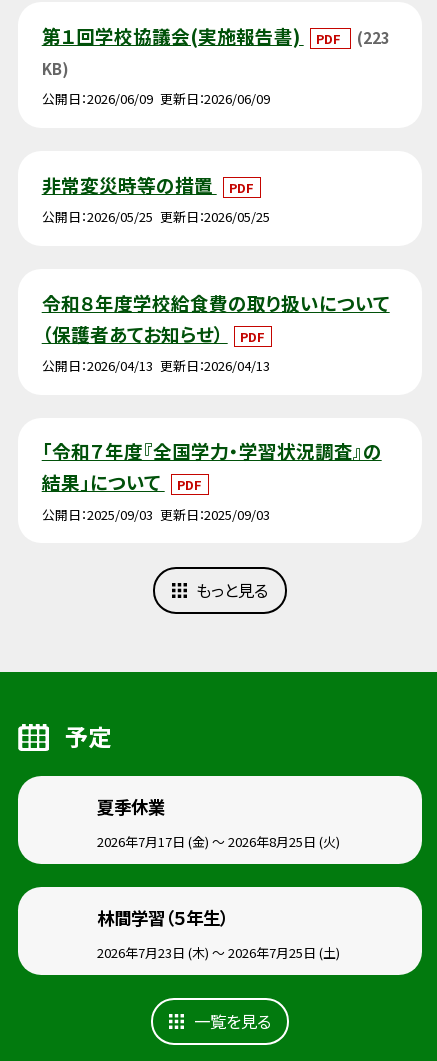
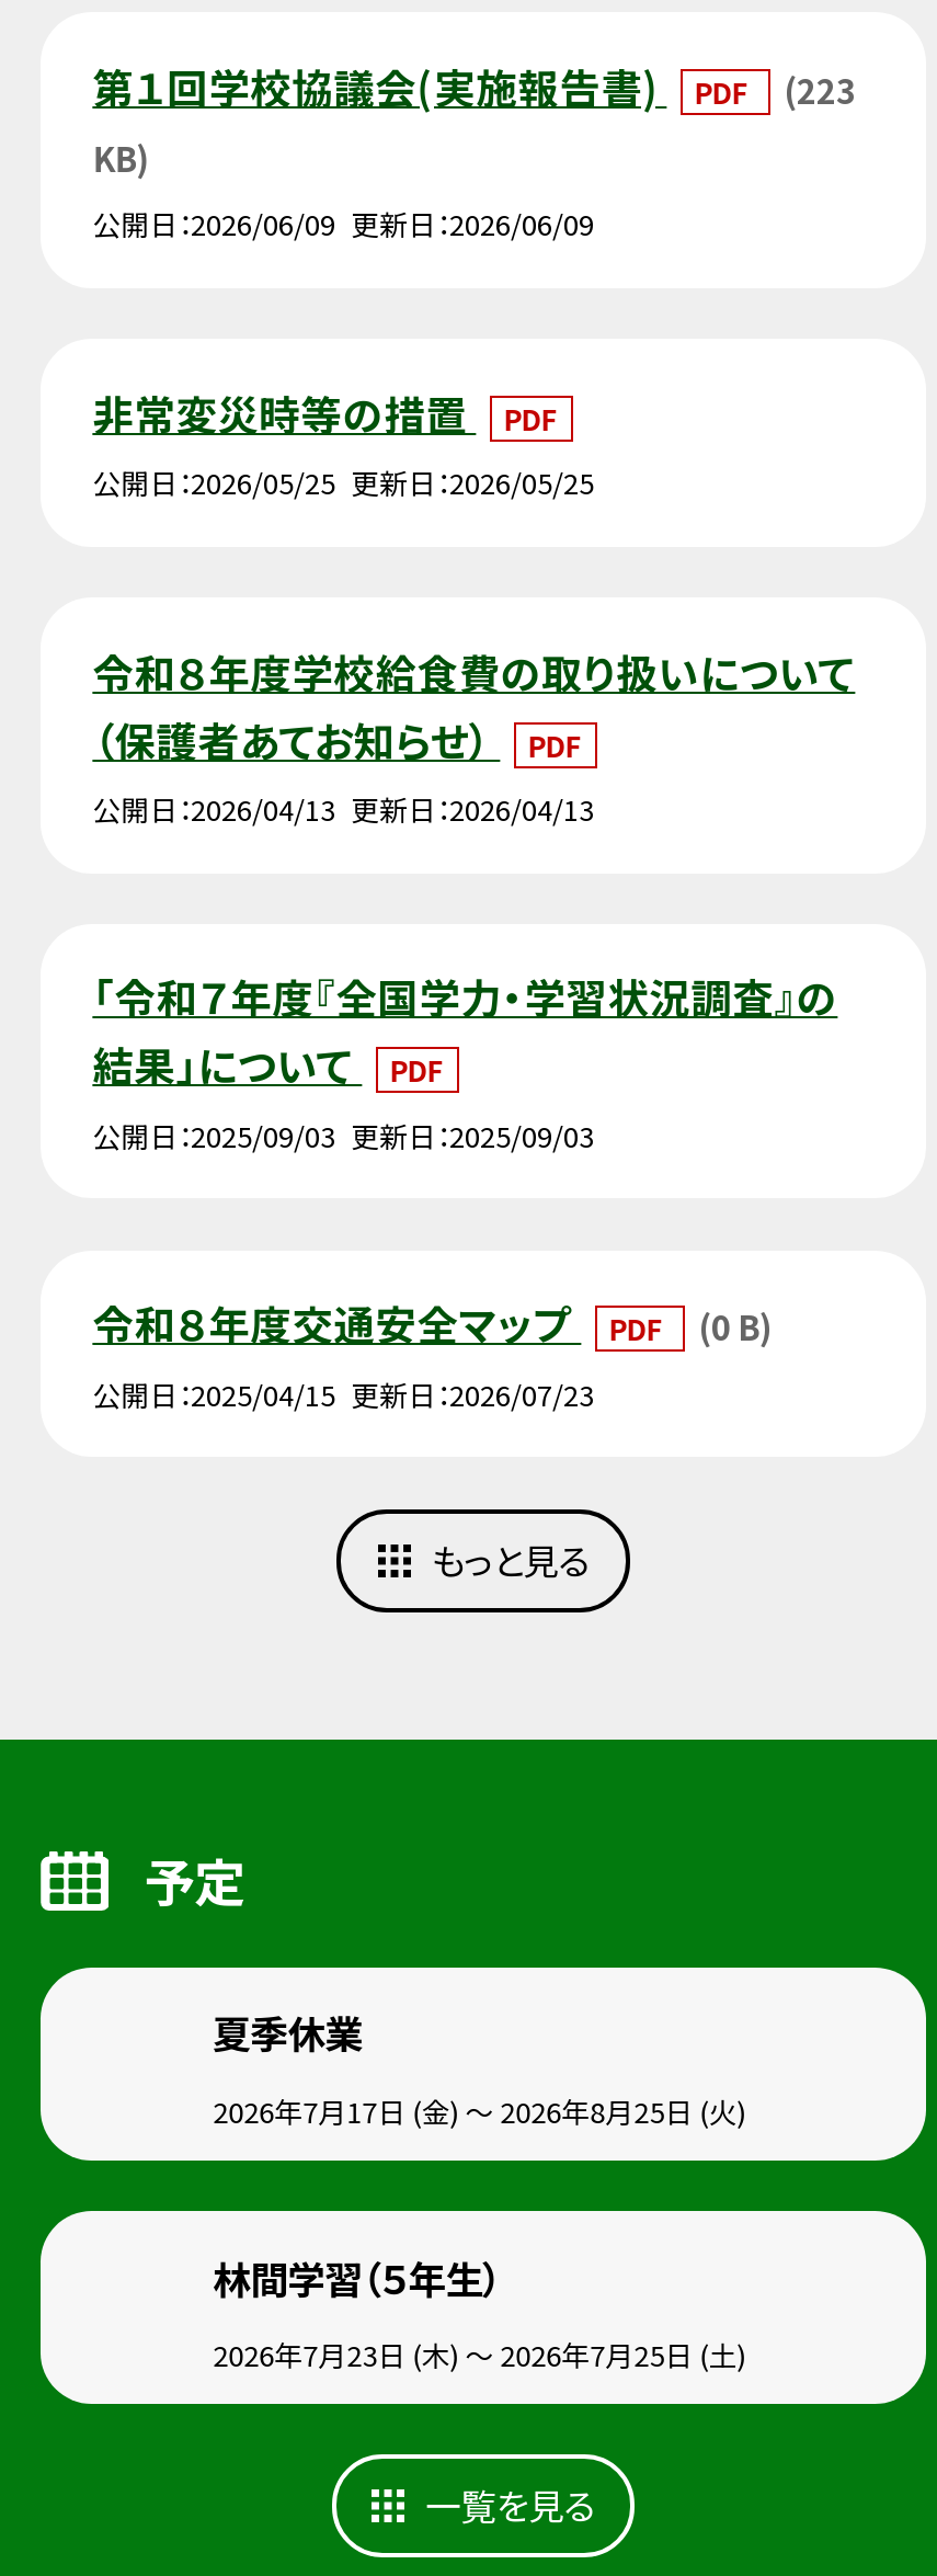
none -> [92,1293,775,1414] 令和８年度交通安全マップ | PDF | (0 B) | 公開日 2025/04/15 更新日 2026/07/23

